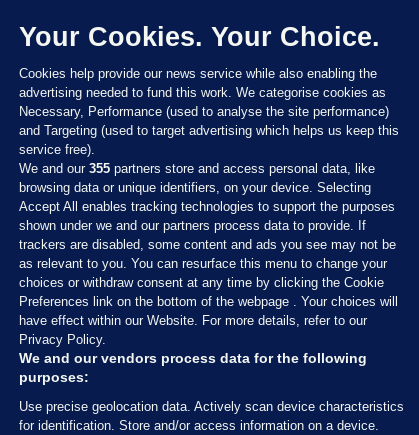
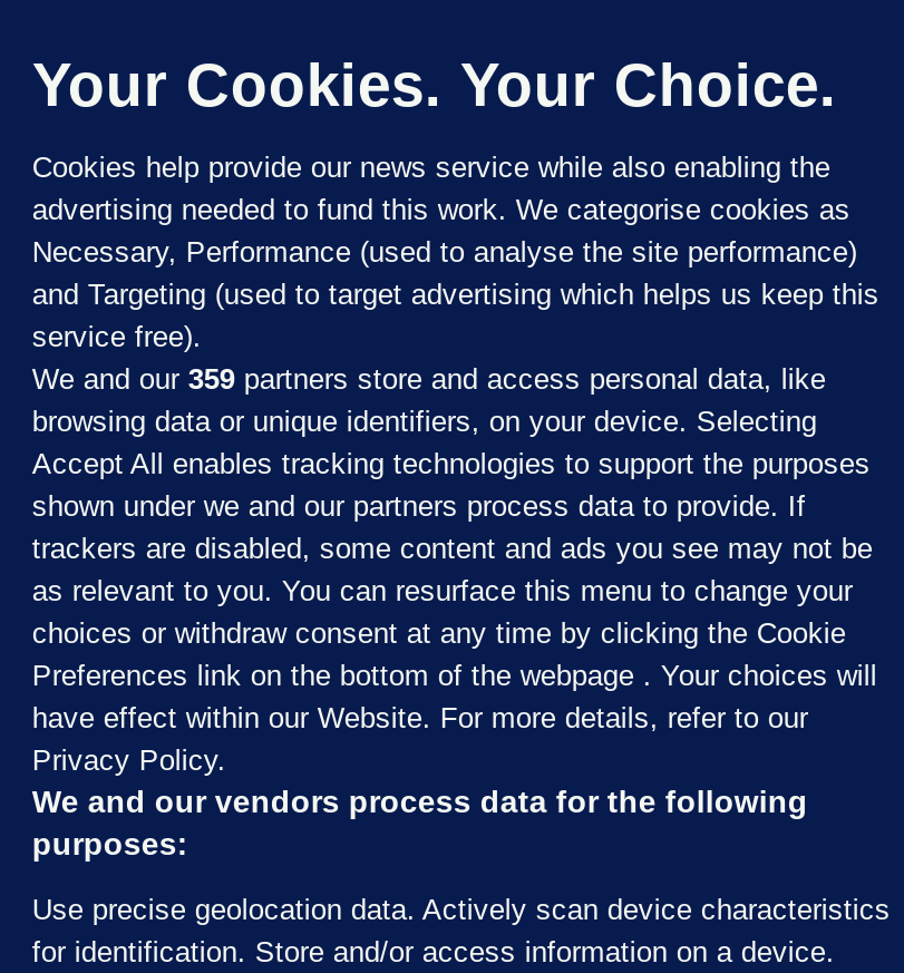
[19,161,375,176] We and our 355 partners store and access personal data, like -> [32,362,826,396] We and our 359 partners store and access personal data, like

